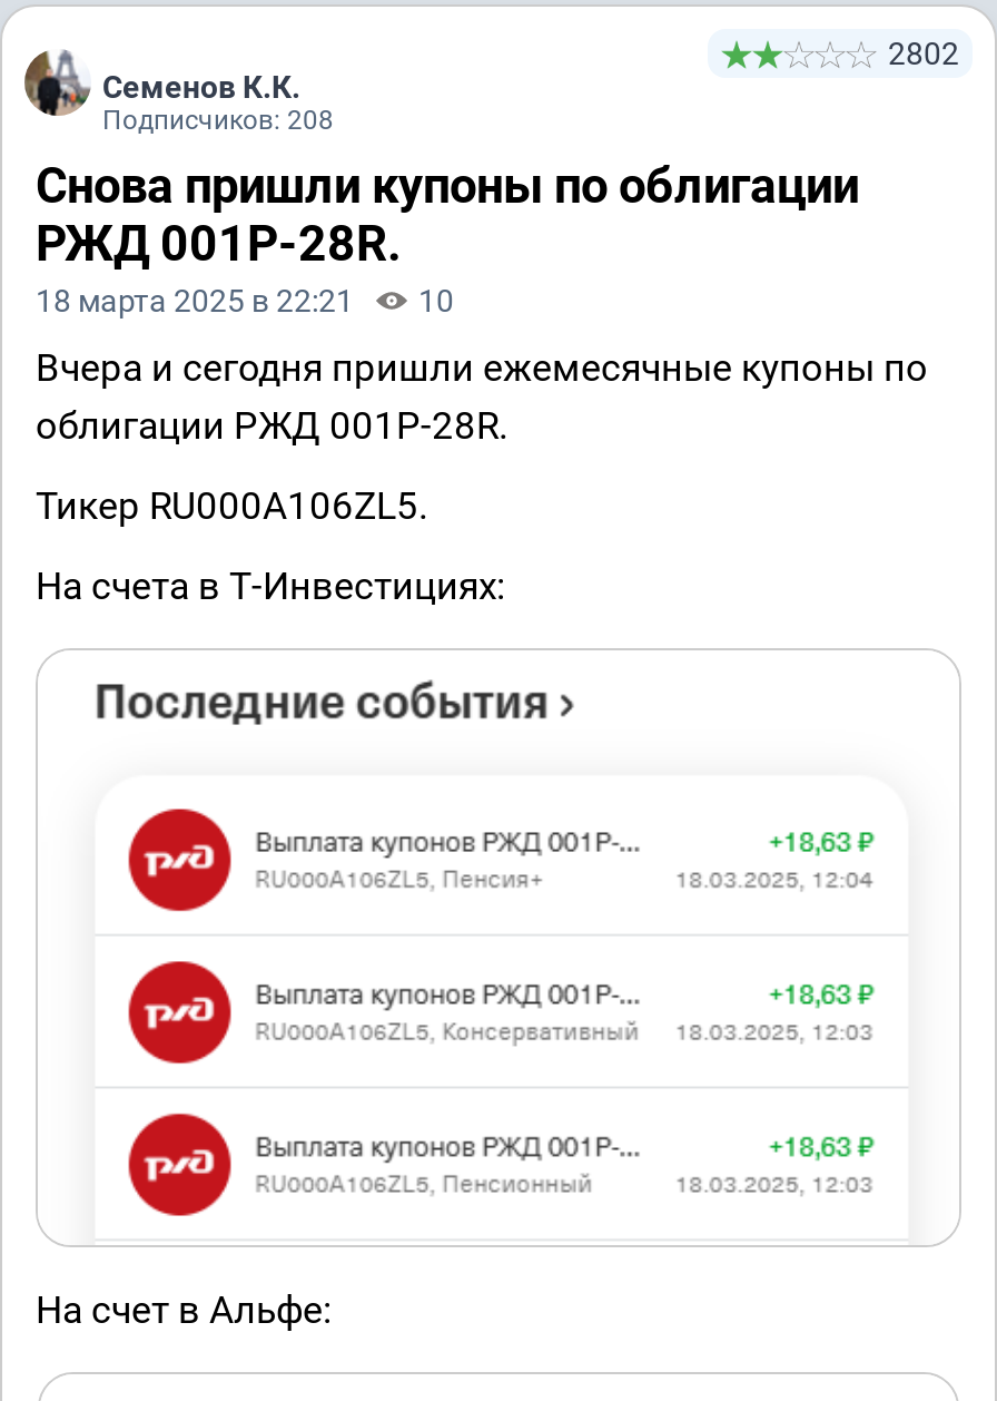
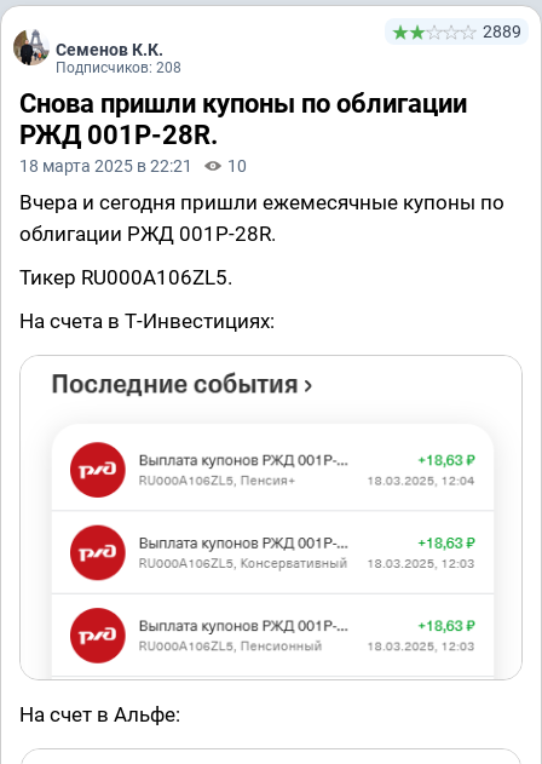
[888,36,959,71] 2802 -> [483,22,521,41] 2889

